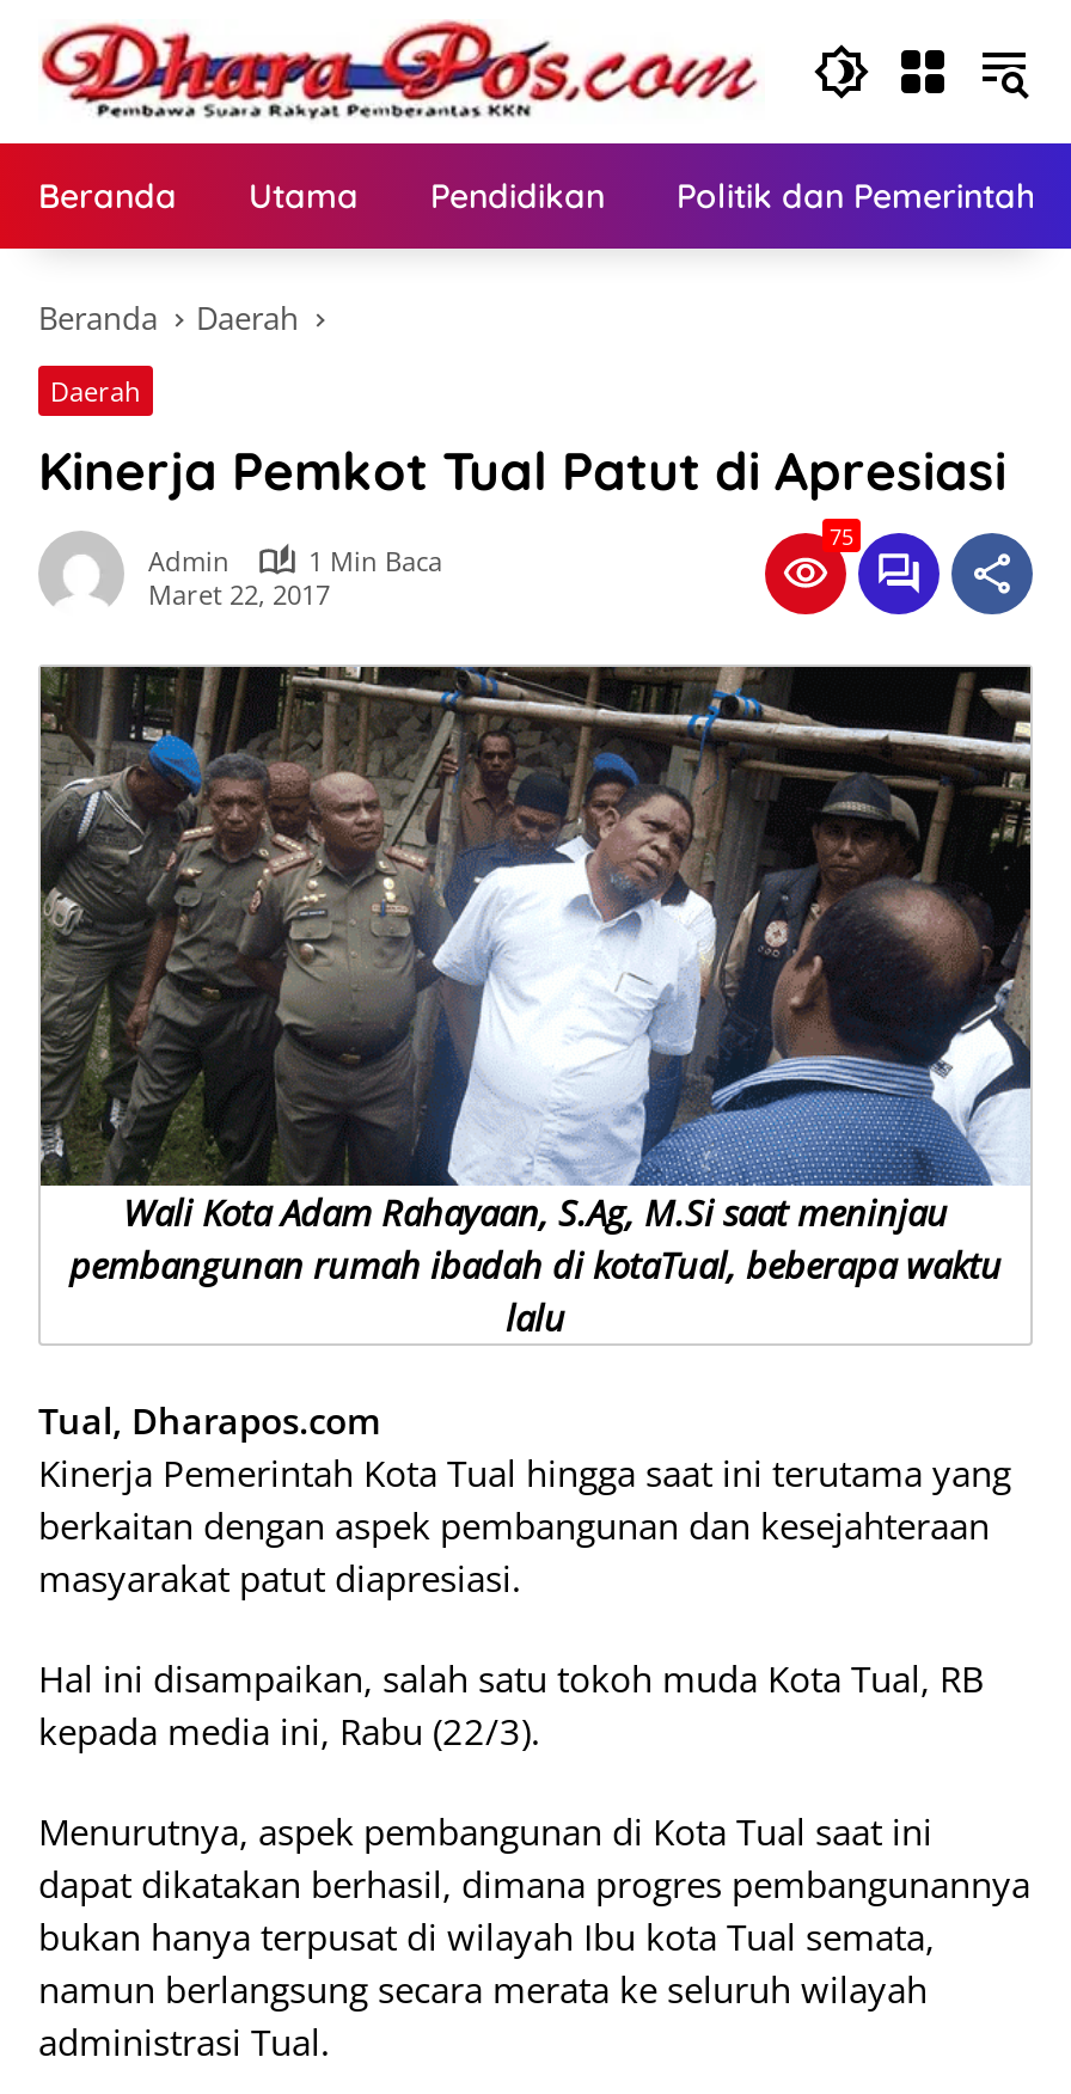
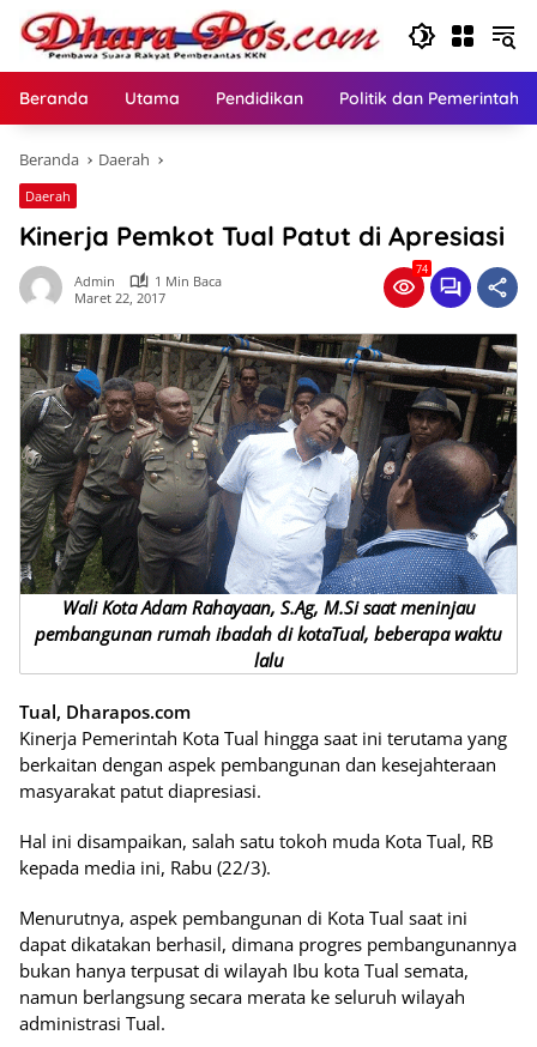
[830,521,853,552] 75 -> [416,261,428,277] 74

